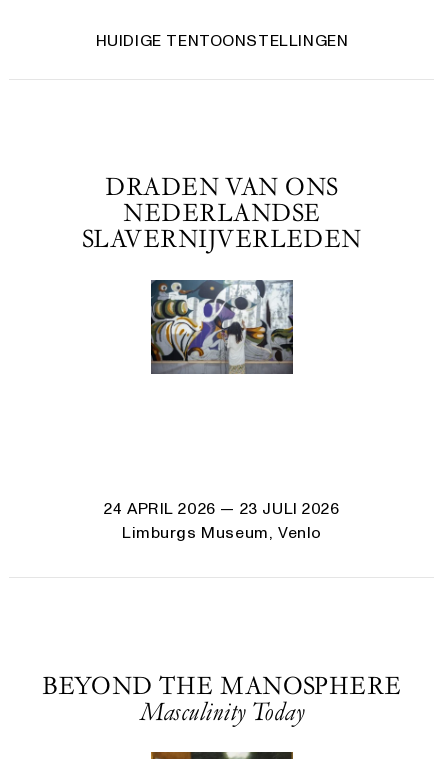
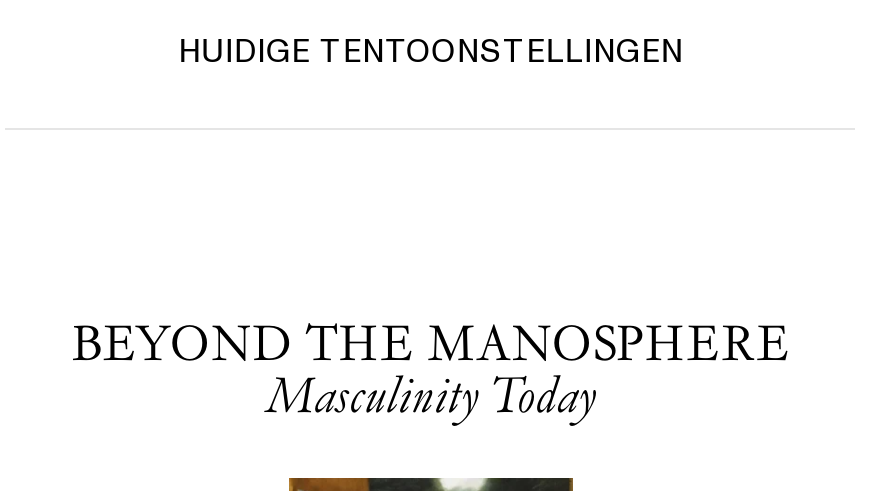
[82,172,362,254] DRADEN VAN ONS | NEDERLANDSE | SLAVERNIJVERLEDEN -> none
[150,279,294,375] [image] -> none
[104,501,340,541] 24 APRIL 2026 — 23 JULI 2026 | Limburgs Museum, Venlo -> none

